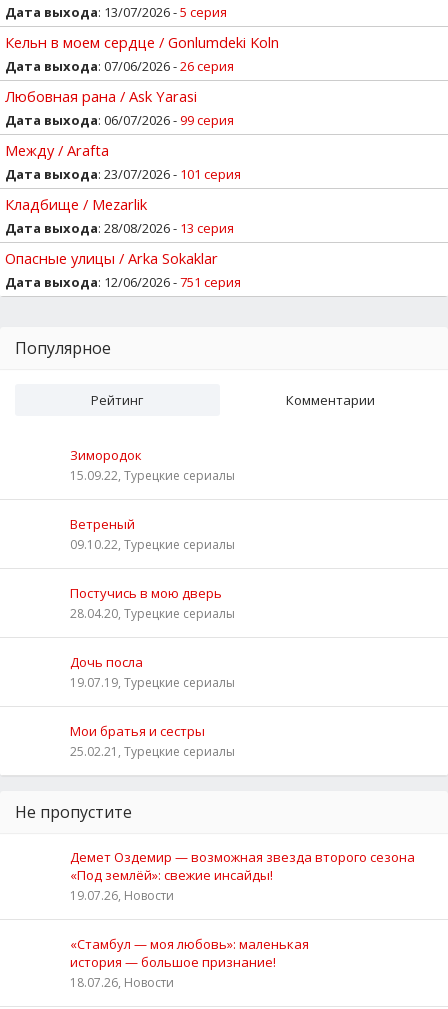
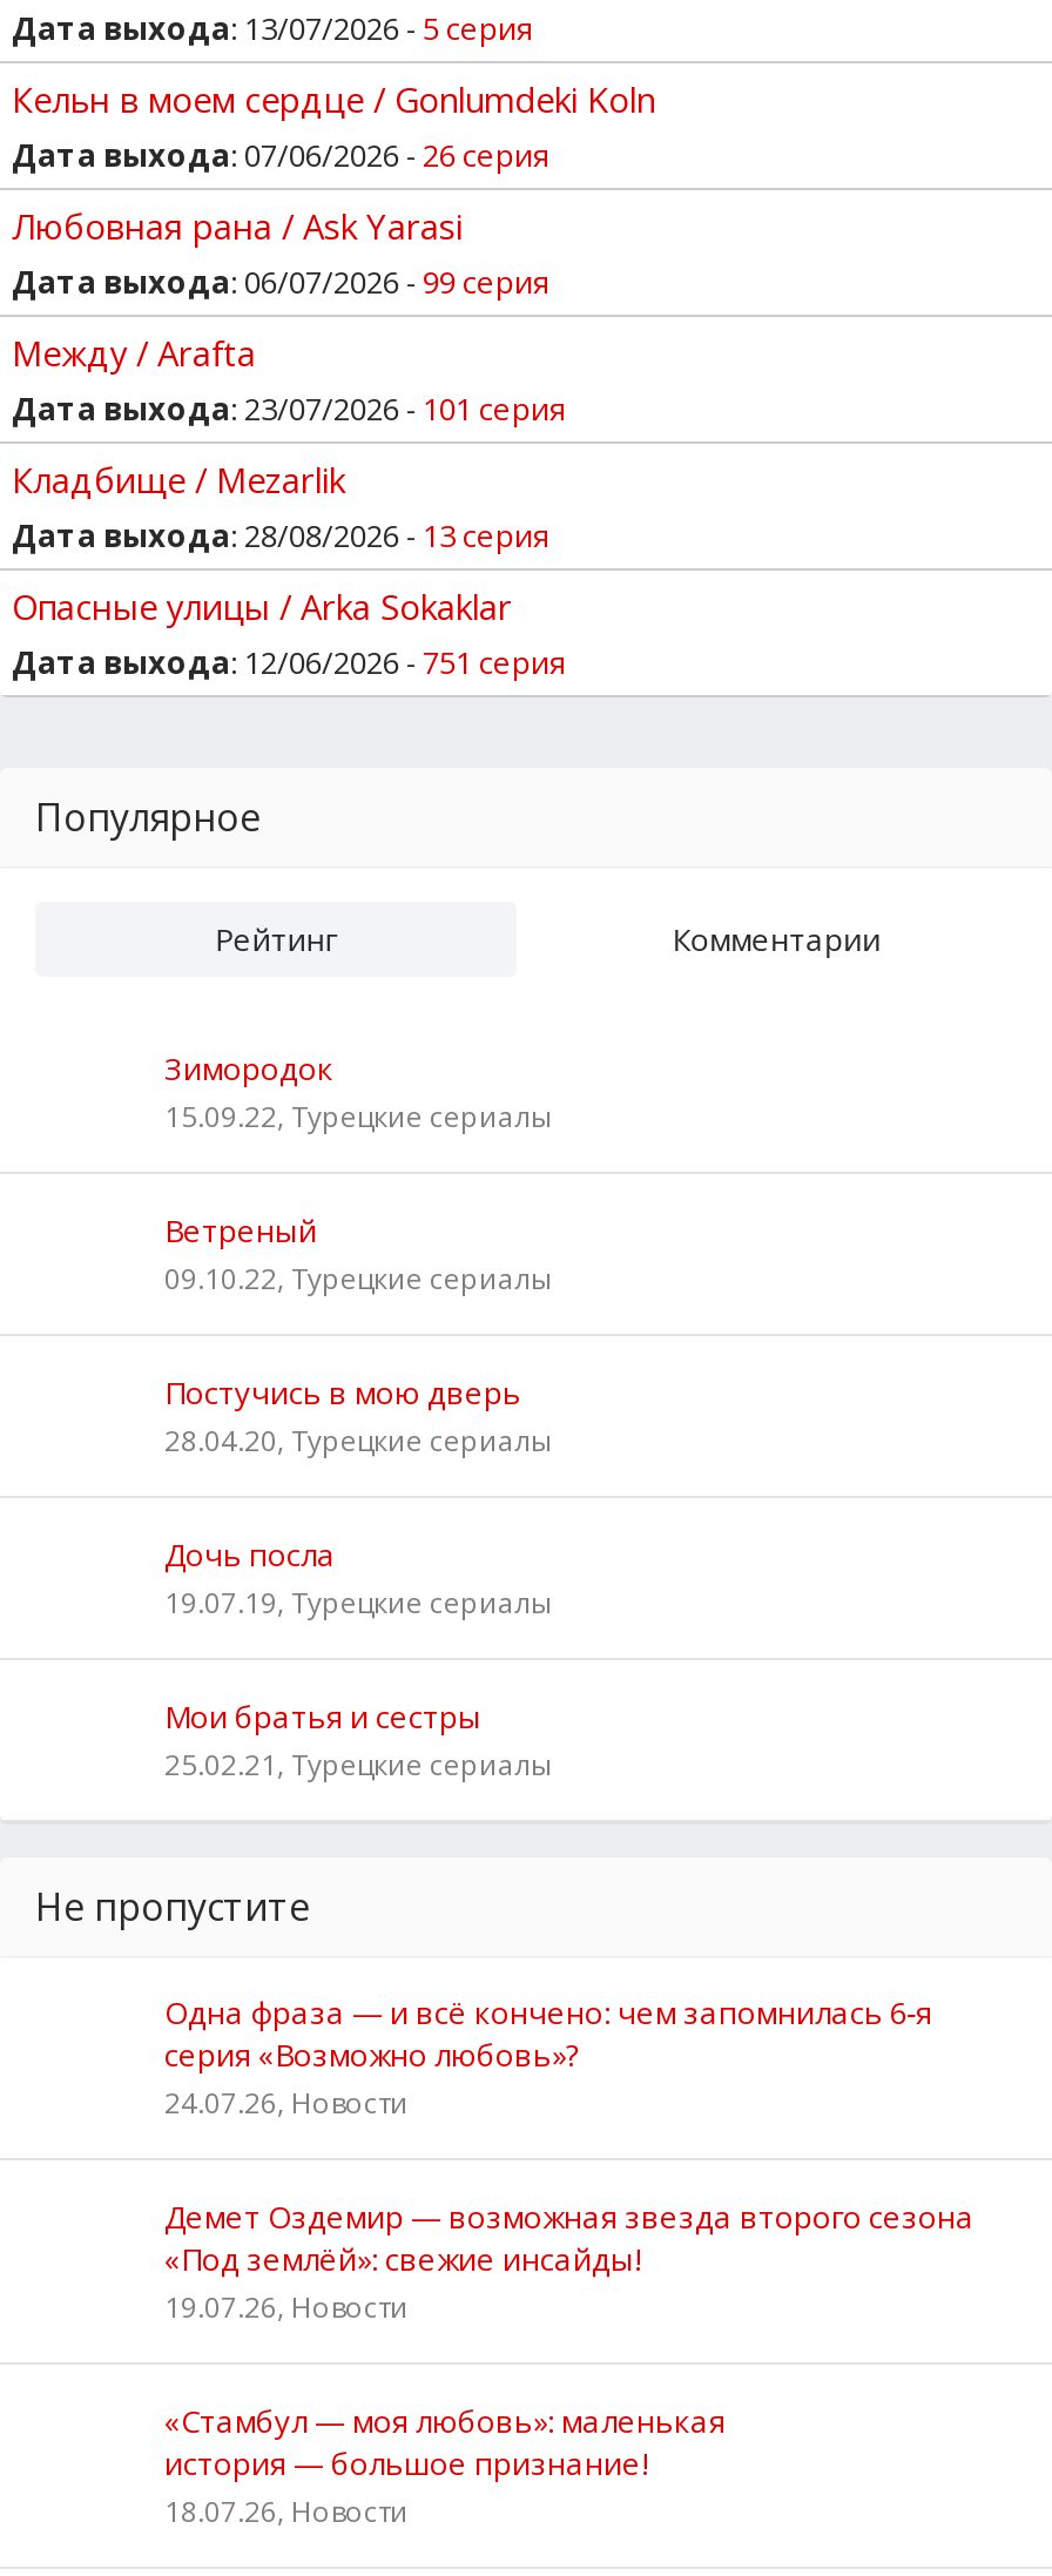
none -> [164,1991,932,2123] Одна фраза — и всё кончено: чем запомнилась 6‑я | серия «Возможно любовь»? | 24.07.26, Новости

